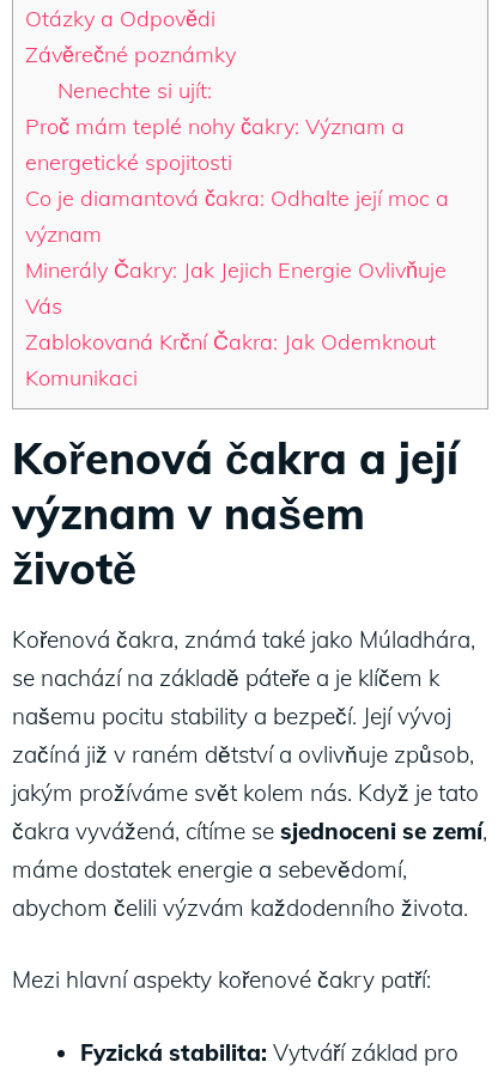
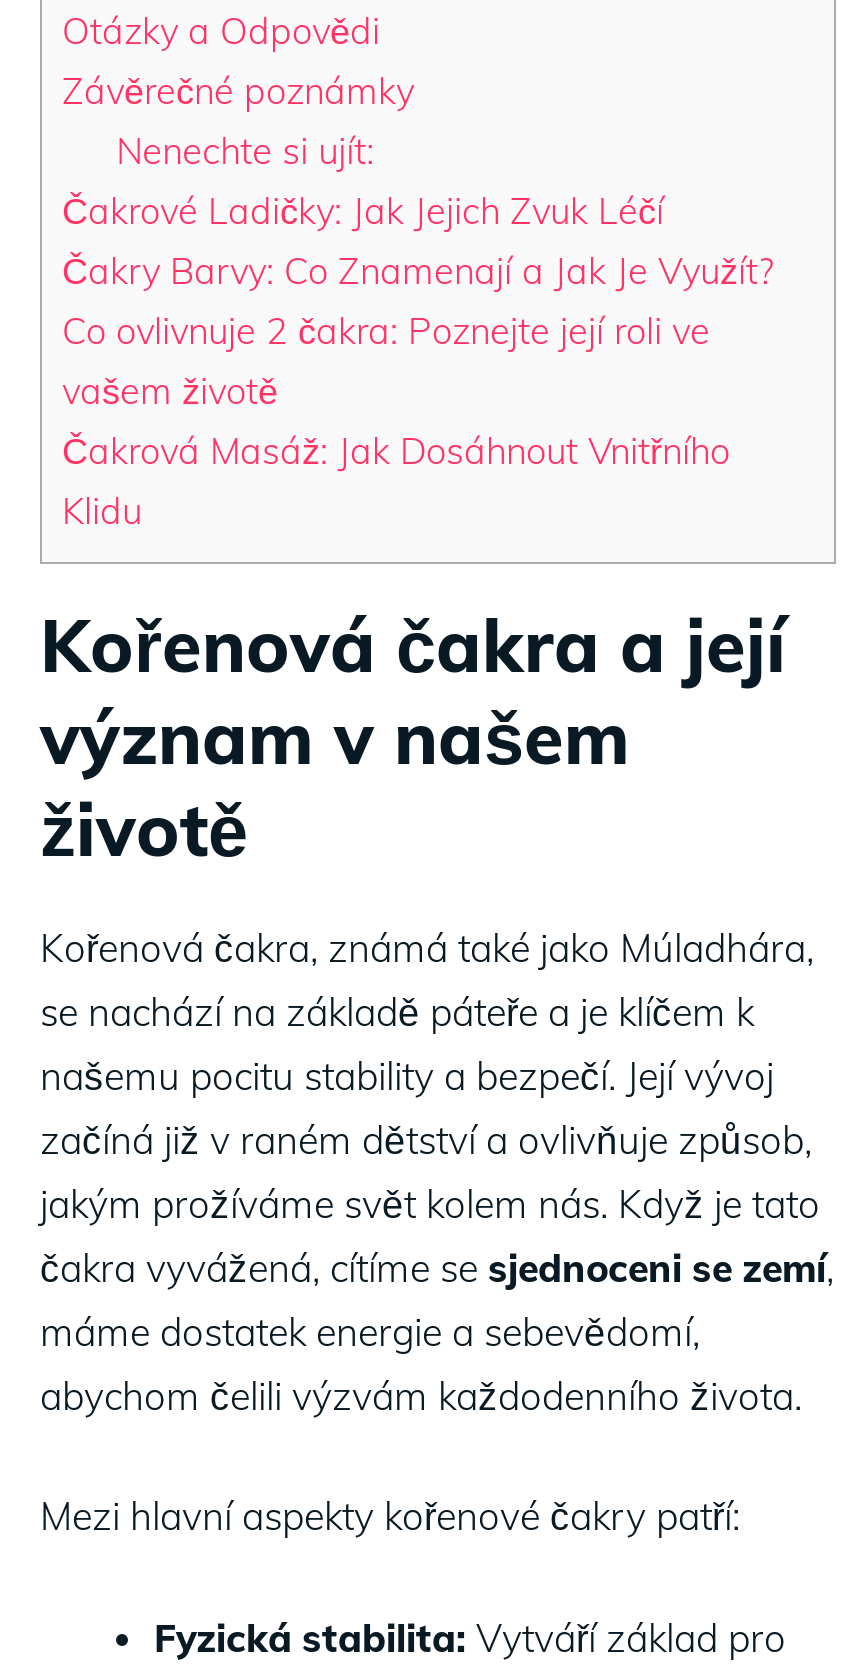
[25,112,449,391] Proč mám teplé nohy čakry: Význam a | energetické spojitosti | Co je diamantová čakra: Odhalte její moc a | význam | Minerály Čakry: Jak Jejich Energie Ovlivňuje | Vás | Zablokovaná Krční Čakra: Jak Odemknout | Komunikaci -> [62,187,774,533] Čakrové Ladičky: Jak Jejich Zvuk Léčí | Čakry Barvy: Co Znamenají a Jak Je Využít? | Co ovlivnuje 2 čakra: Poznejte její roli ve | vašem životě | Čakrová Masáž: Jak Dosáhnout Vnitřního | Klidu

